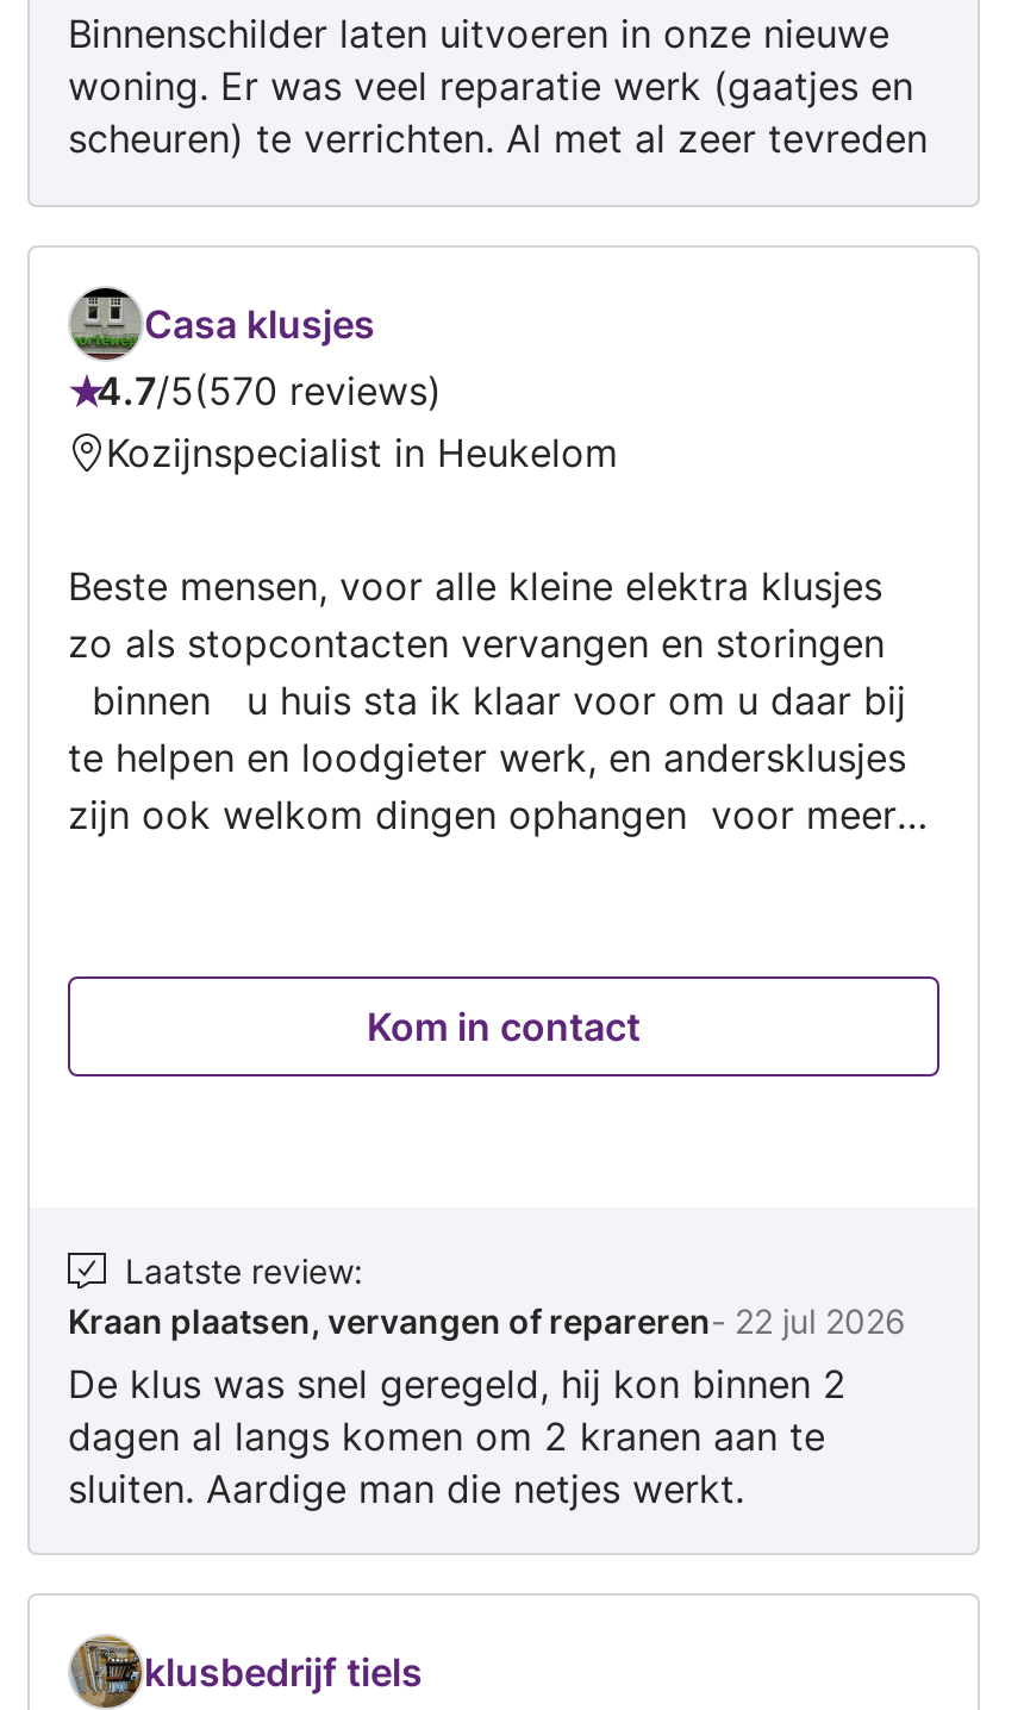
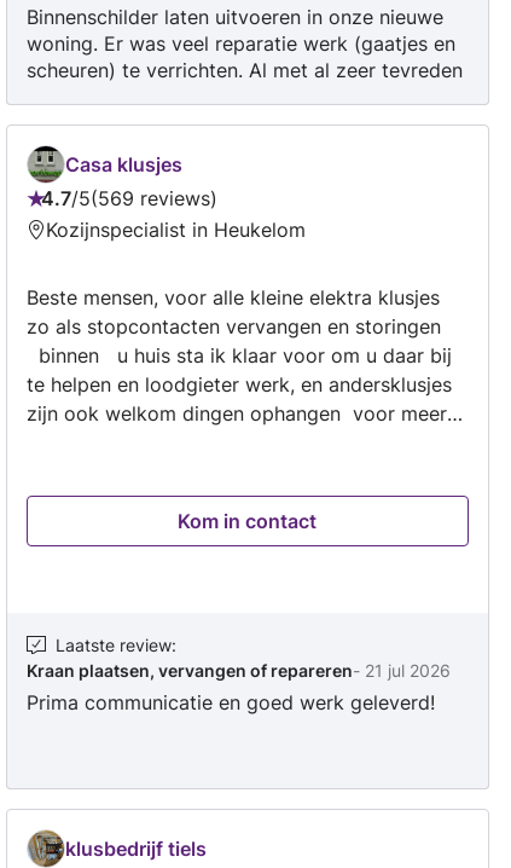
[96,366,427,414] 4.7/5 570 reviews -> [41,186,210,210] 4.7/5 569 reviews
[68,1300,906,1512] Kraan plaatsen, vervangen of repareren- 22 jul 2026 | De klus was snel geregeld, hij kon binnen 2 | dagen al langs komen om 2 kranen aan te | sluiten. Aardige man die netjes werkt. -> [27,660,451,714] Kraan plaatsen, vervangen of repareren- 21 jul 2026 | Prima communicatie en goed werk geleverd!

